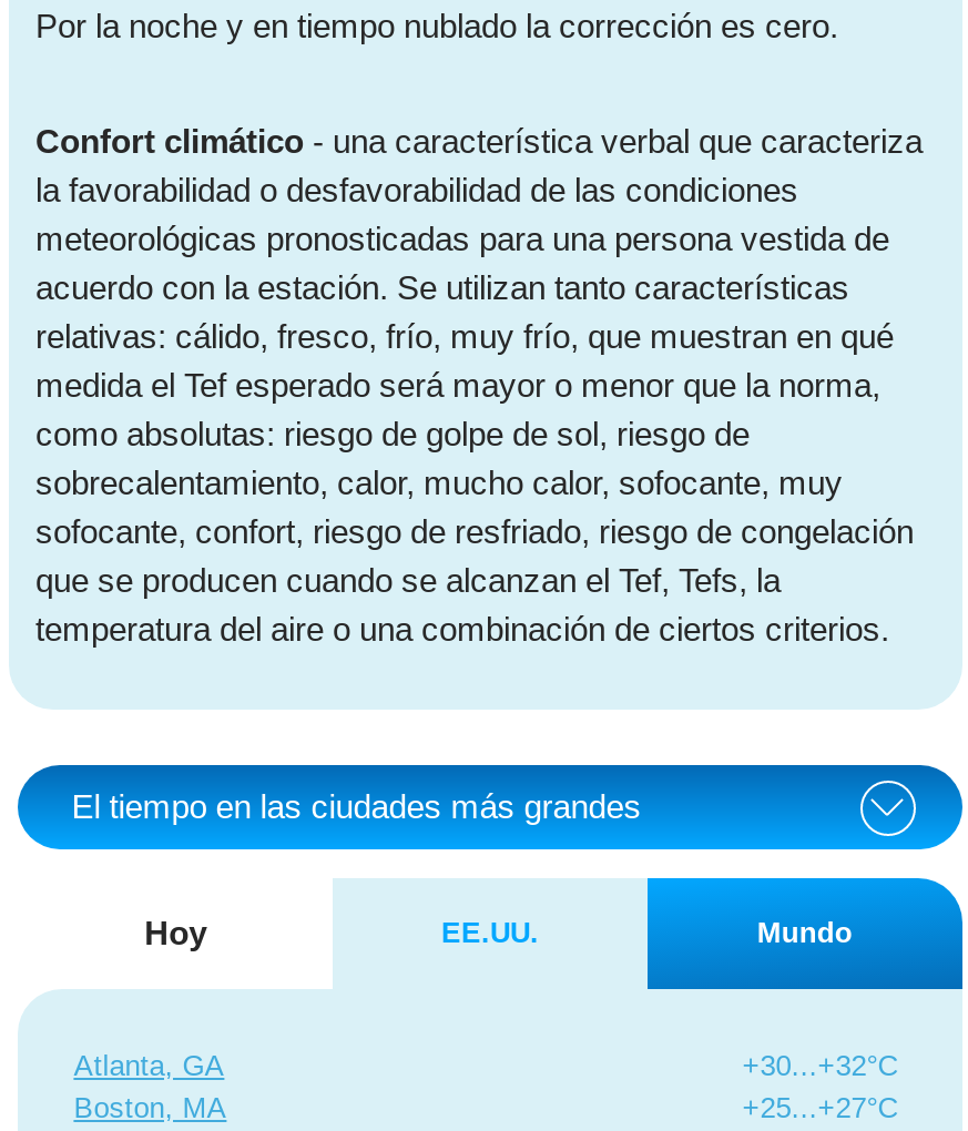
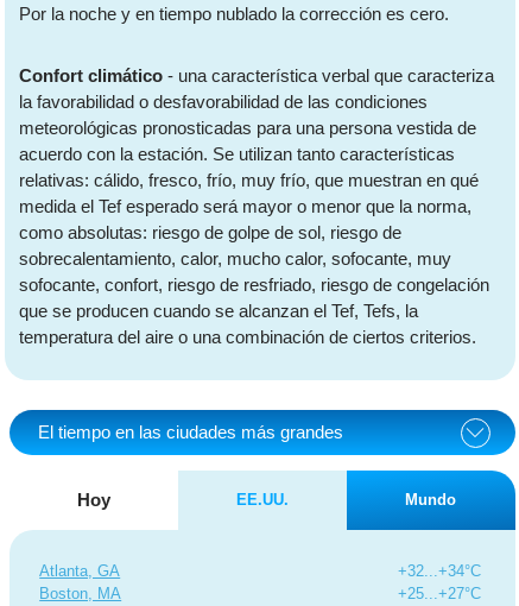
[742,1049,907,1082] +30...+32°C -> [398,562,486,580] +32...+34°C

